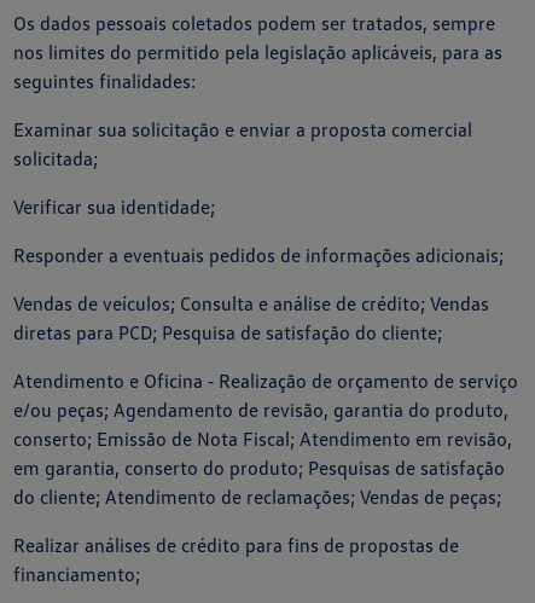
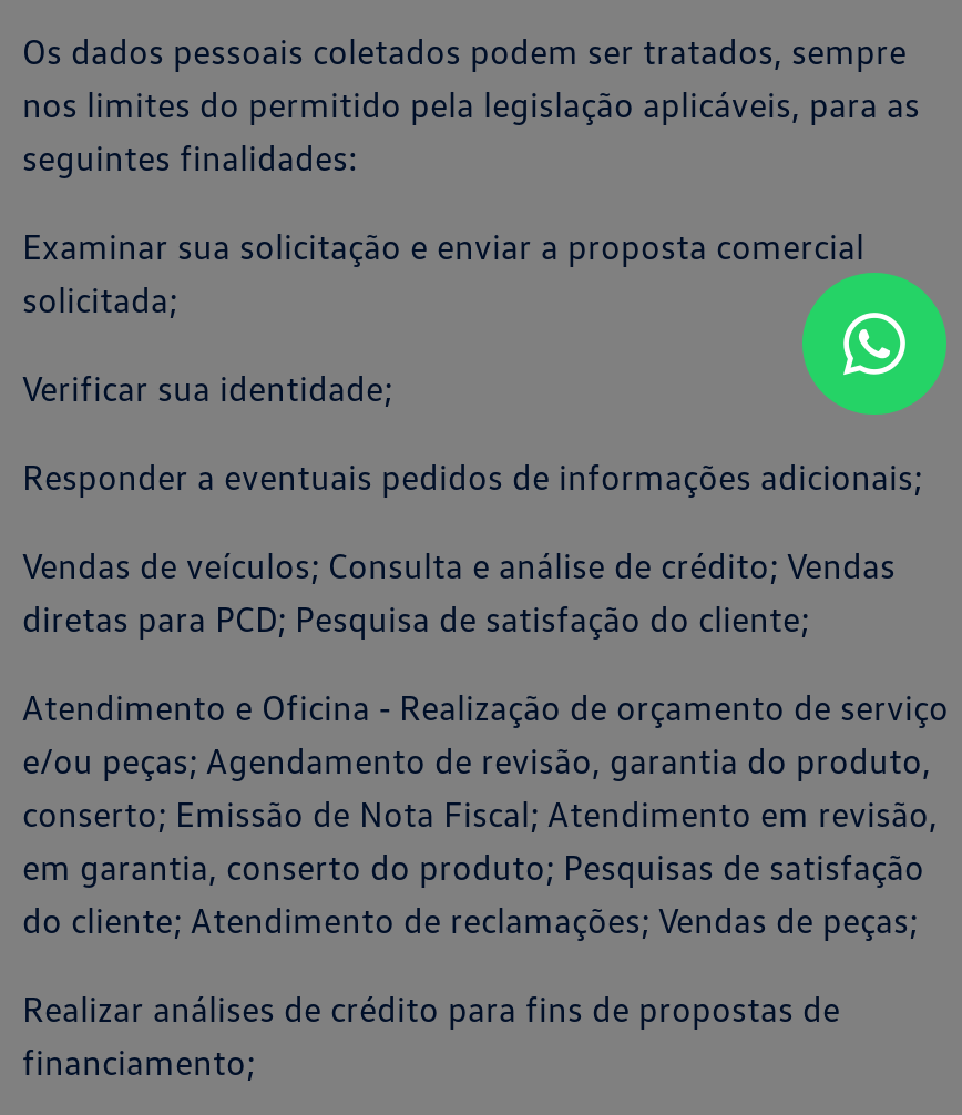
none -> [800,270,949,417] [image]

